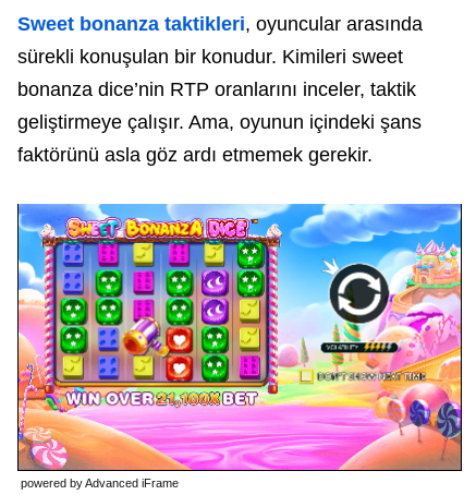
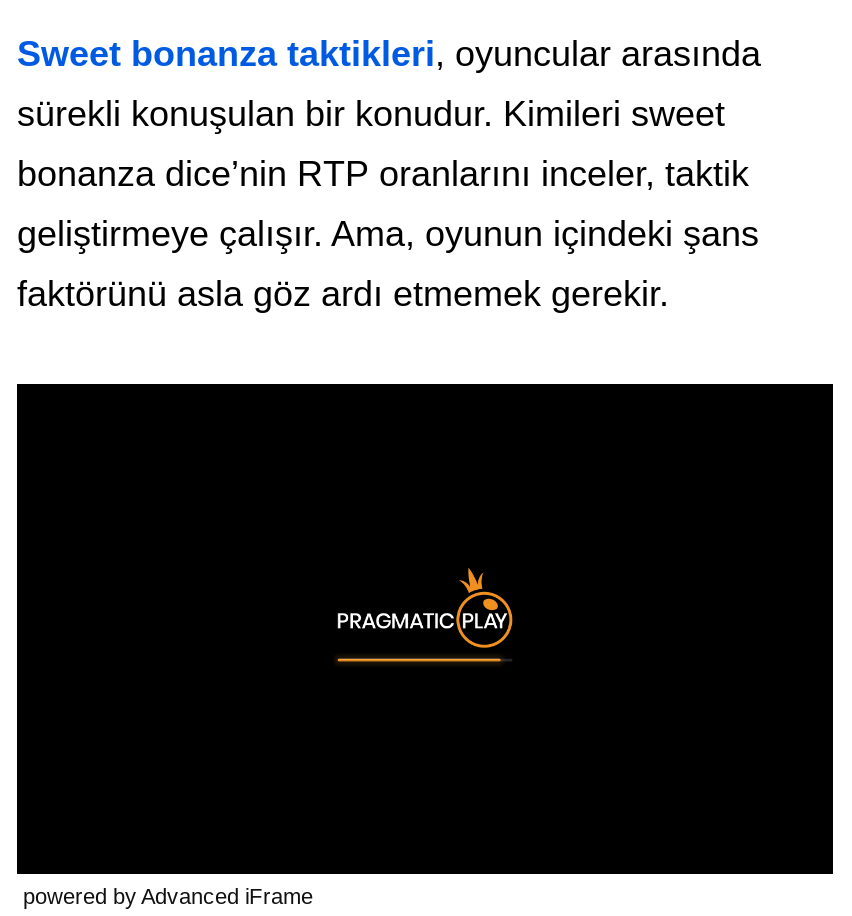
[17,203,462,471] [image] -> none

